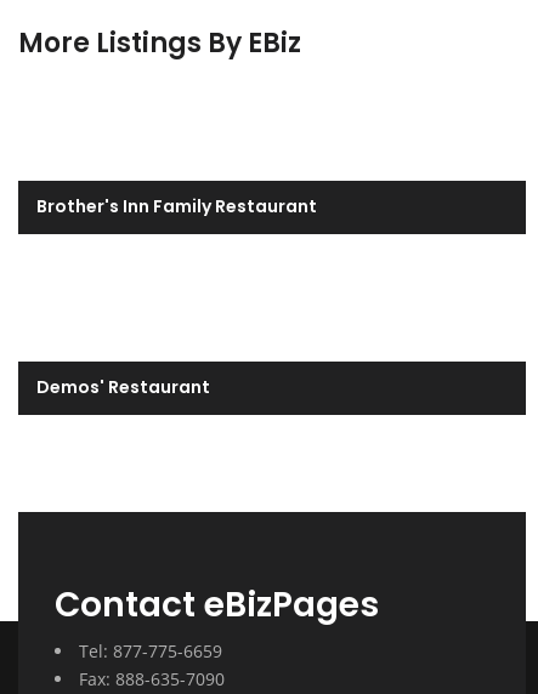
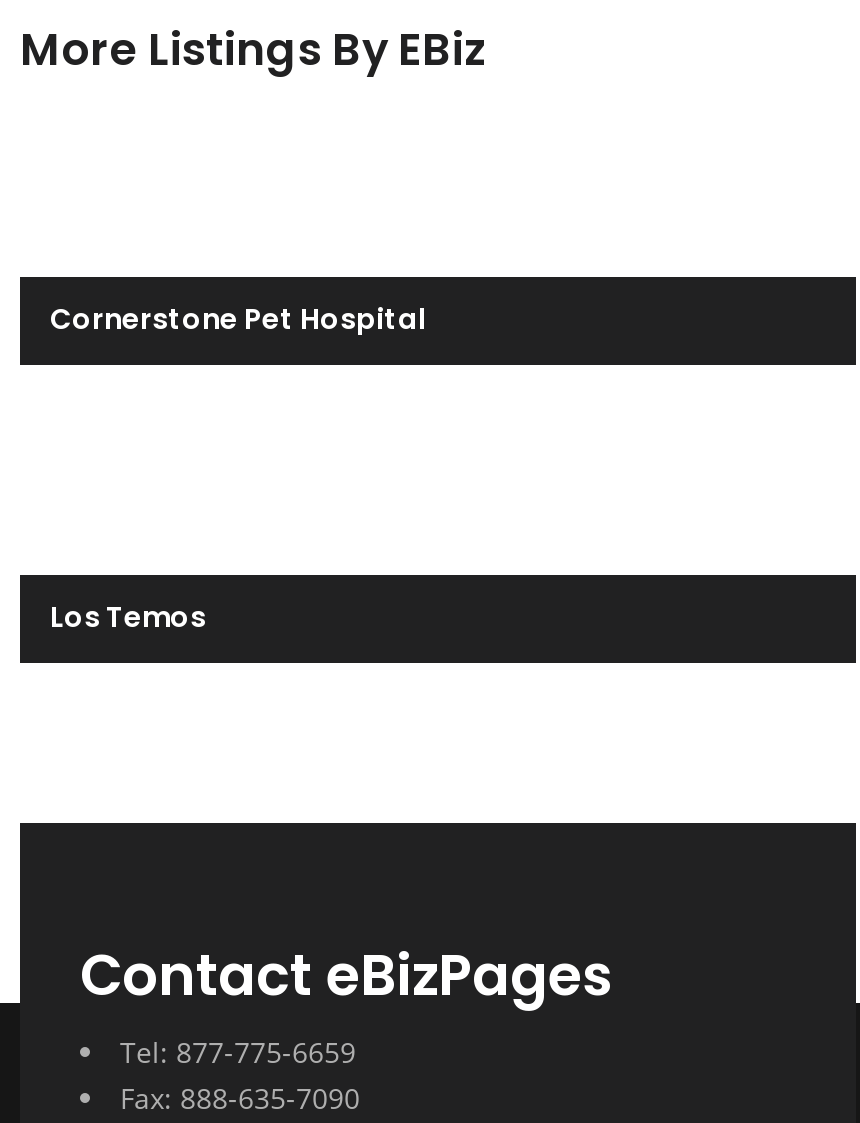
[36,194,317,218] Brother's Inn Family Restaurant -> [50,299,426,339] Cornerstone Pet Hospital
[36,375,210,399] Demos' Restaurant -> [50,597,206,637] Los Temos

